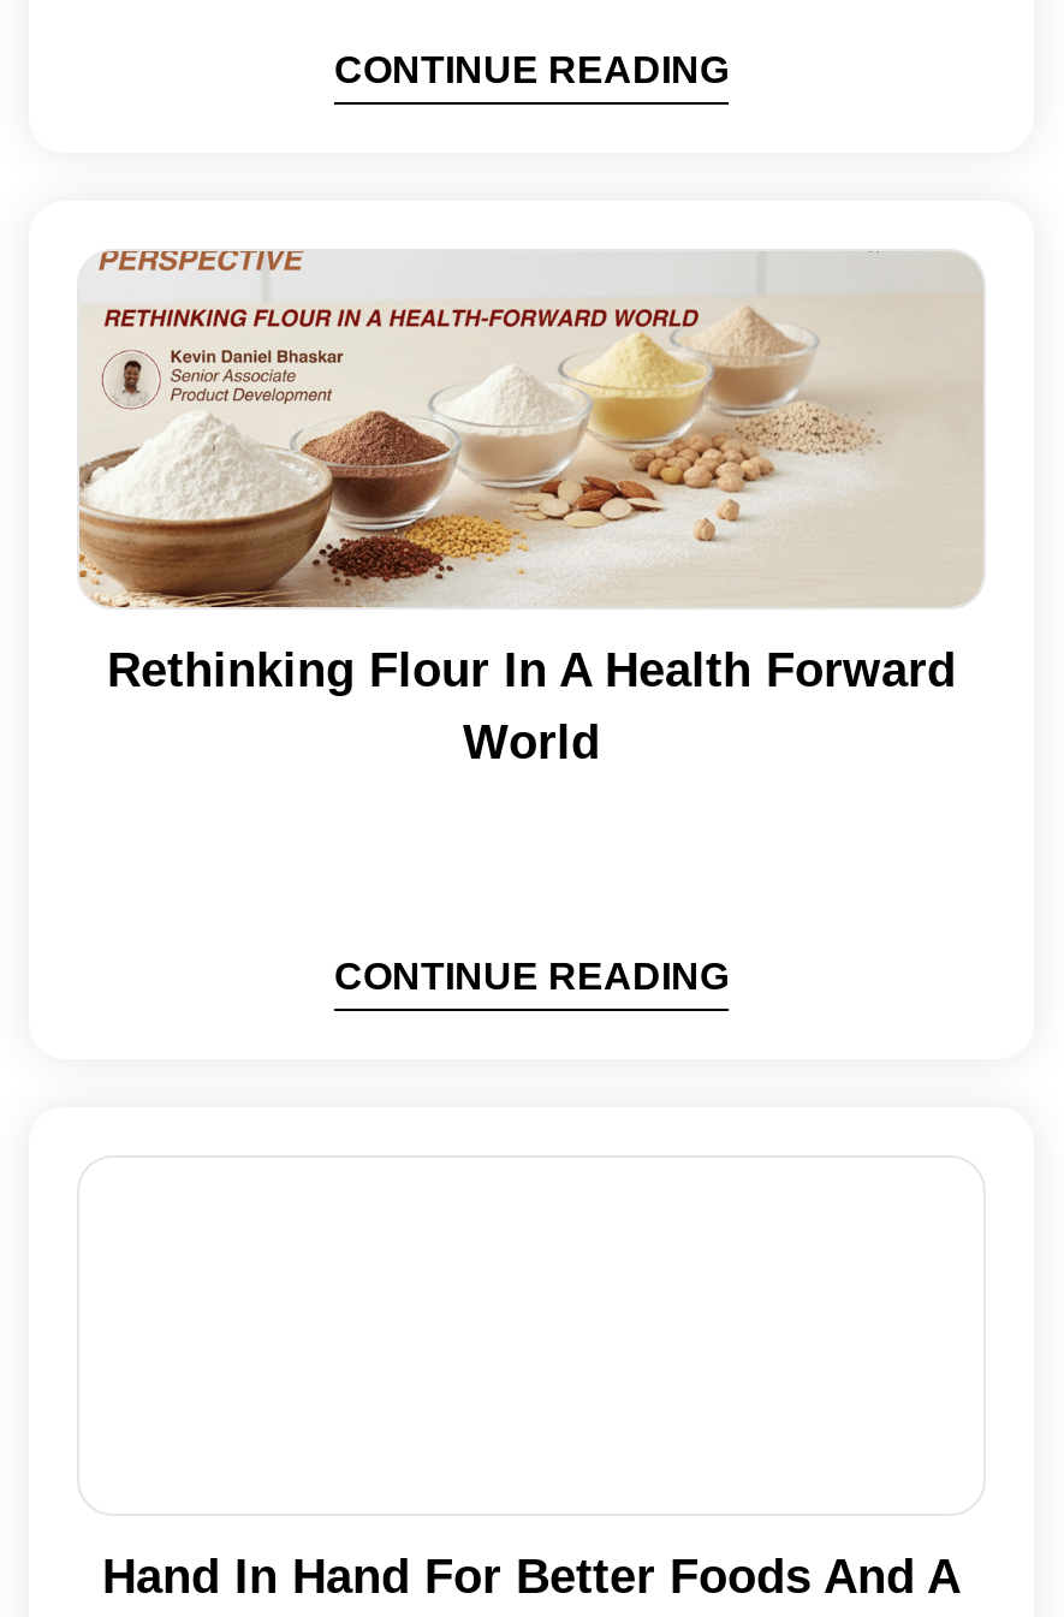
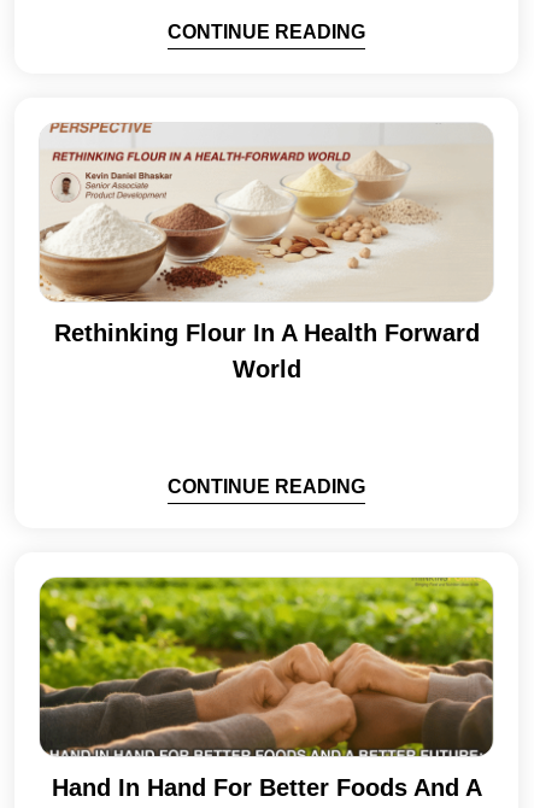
none -> [39,576,494,757] [image]

